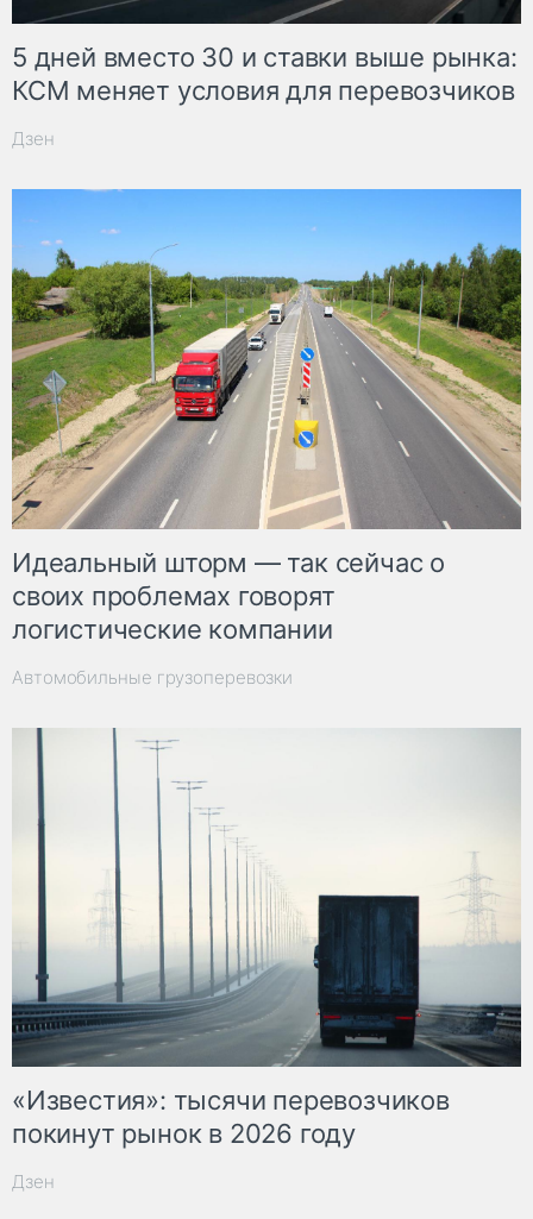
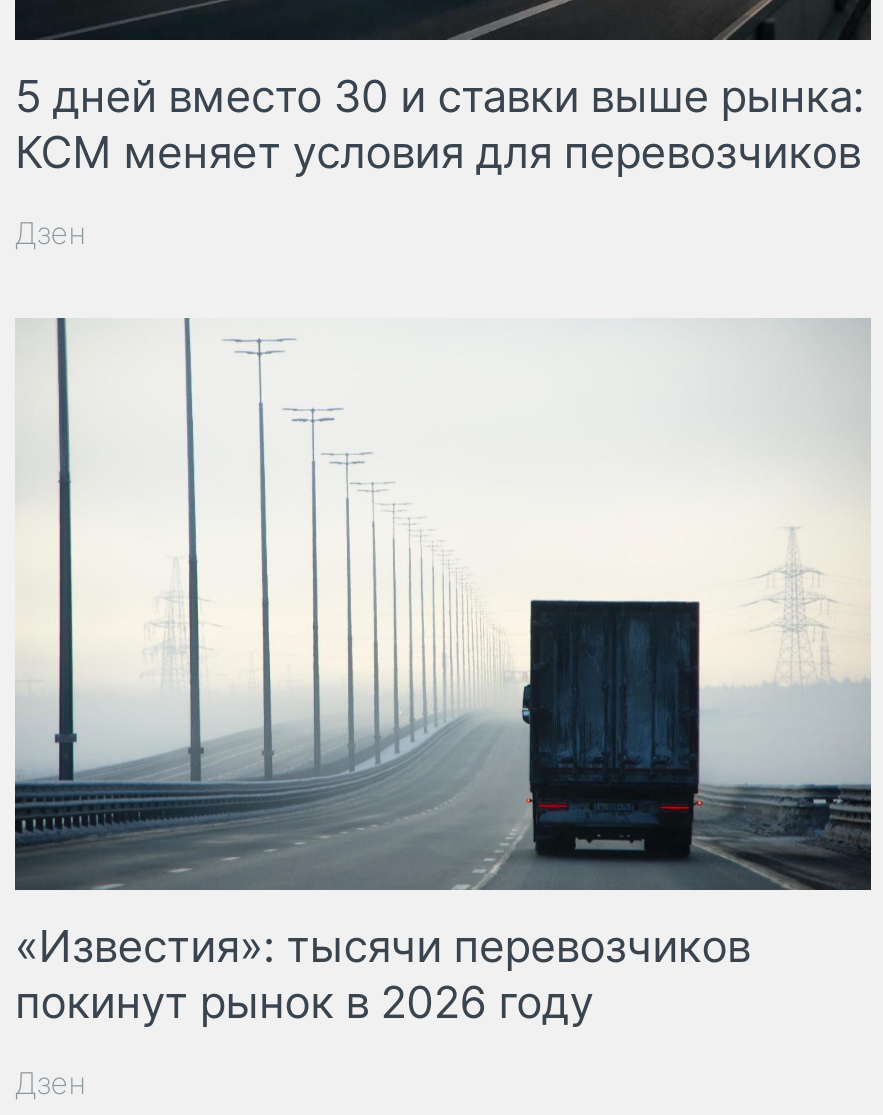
[11,188,522,688] [image] | Идеальный шторм — так сейчас о | своих проблемах говорят | логистические компании | Автомобильные грузоперевозки -> none

